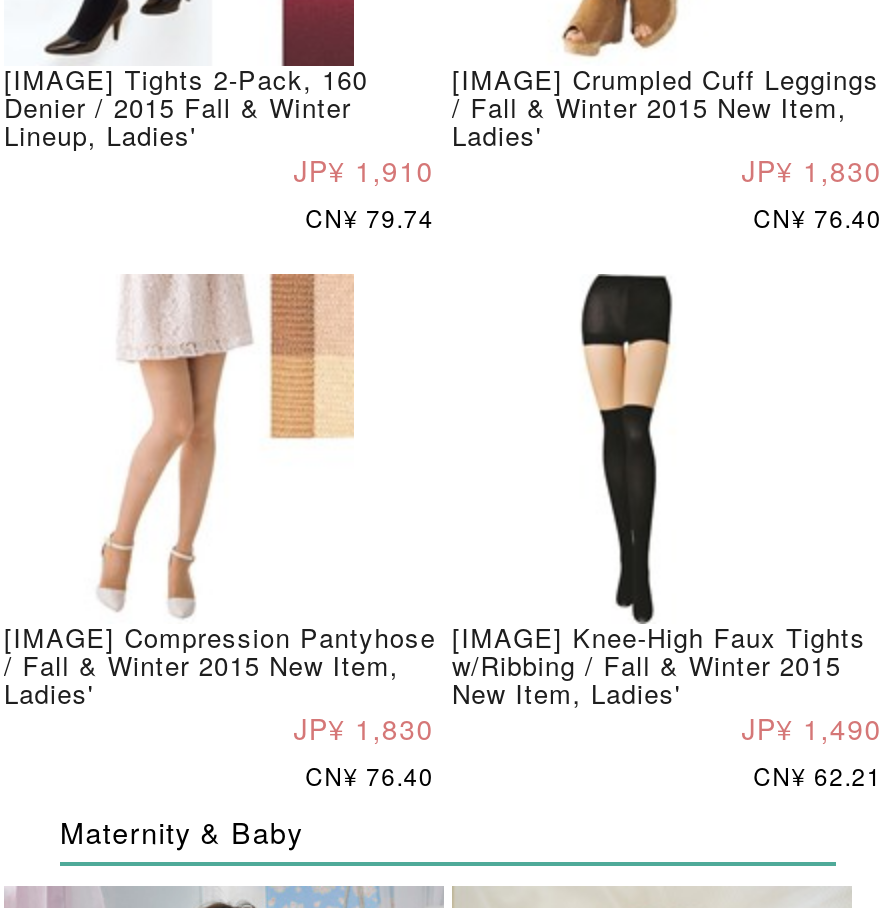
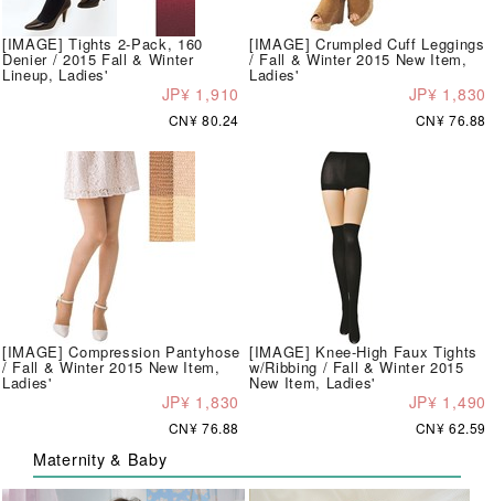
[305,200,434,234] CN¥ 79.74 -> [168,111,239,129] CN¥ 80.24
[753,200,882,234] CN¥ 76.40 -> [415,111,486,129] CN¥ 76.88
[305,758,434,792] CN¥ 76.40 -> [168,418,239,437] CN¥ 76.88
[753,758,882,792] CN¥ 62.21 -> [415,418,486,437] CN¥ 62.59

